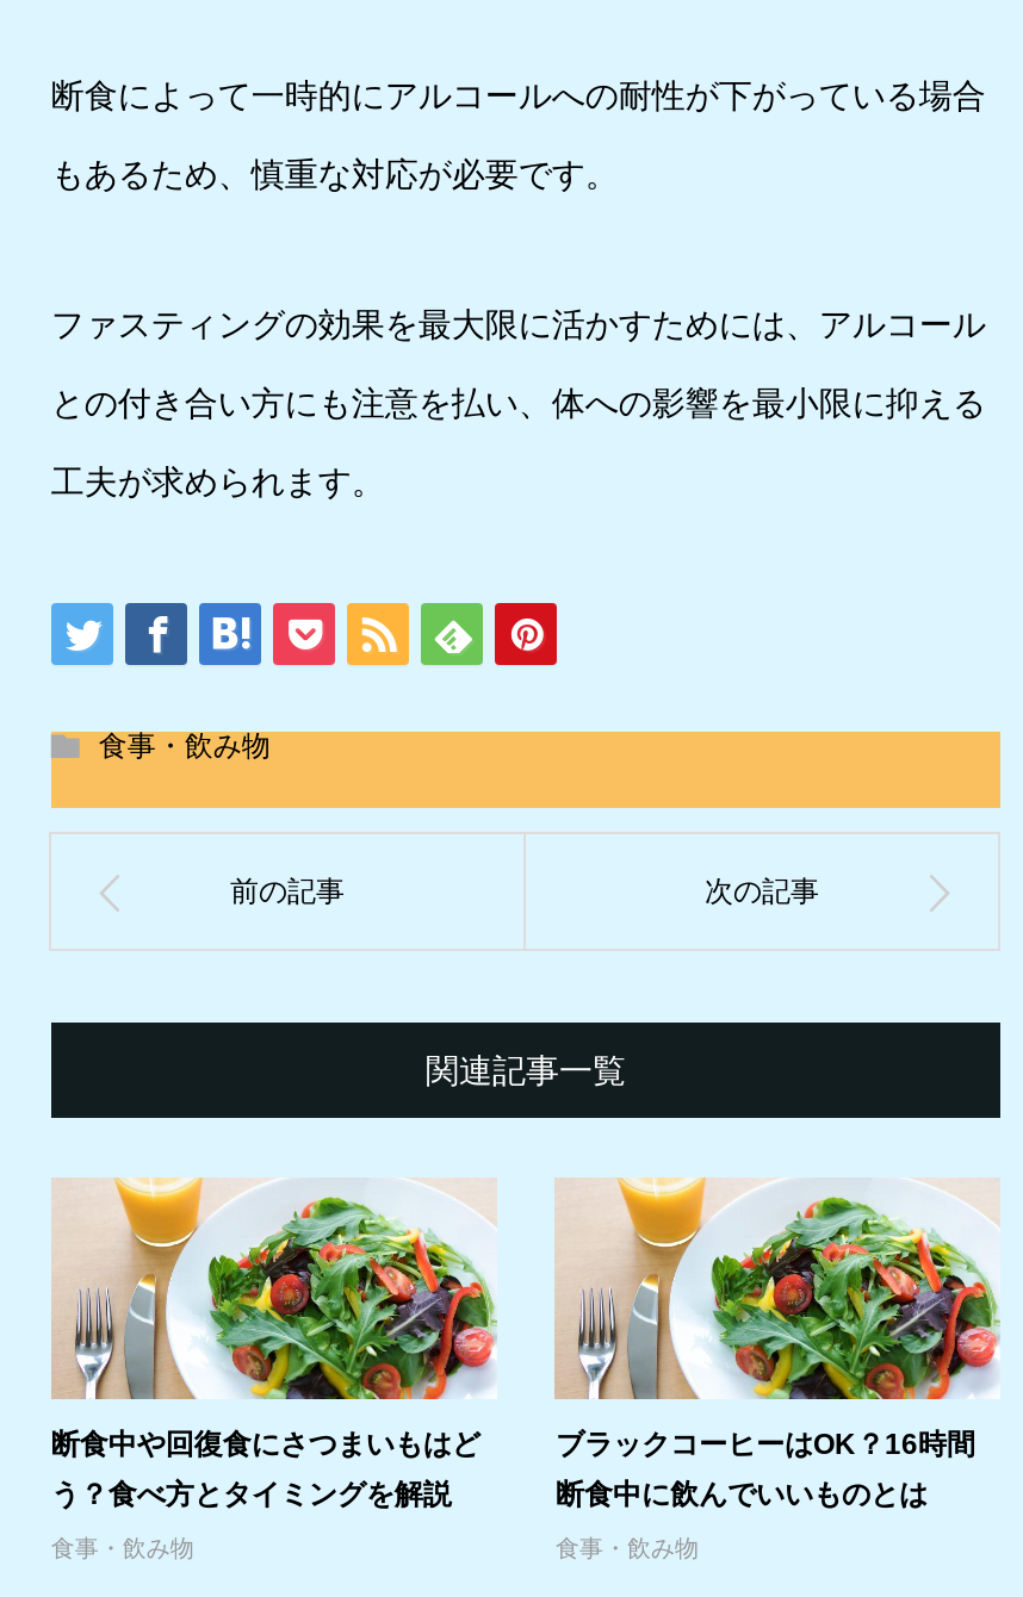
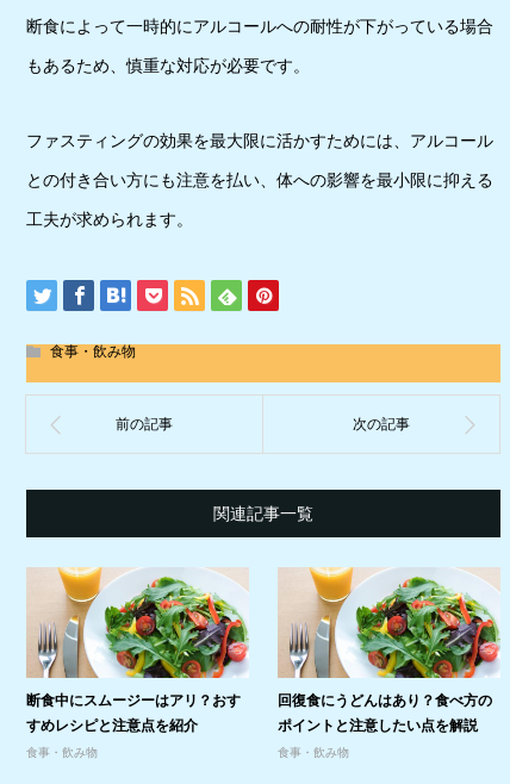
[51,1428,480,1462] 断食中や回復食にさつまいもはど -> [26,693,241,709] 断食中にスムージーはアリ？おす
[556,1428,975,1462] ブラックコーヒーはOK？16時間 -> [278,693,493,709] 回復食にうどんはあり？食べ方の
[51,1479,452,1512] う？食べ方とタイミングを解説 -> [26,718,198,734] すめレシピと注意点を紹介
[556,1479,928,1512] 断食中に飲んでいいものとは -> [278,718,478,734] ポイントと注意したい点を解説

